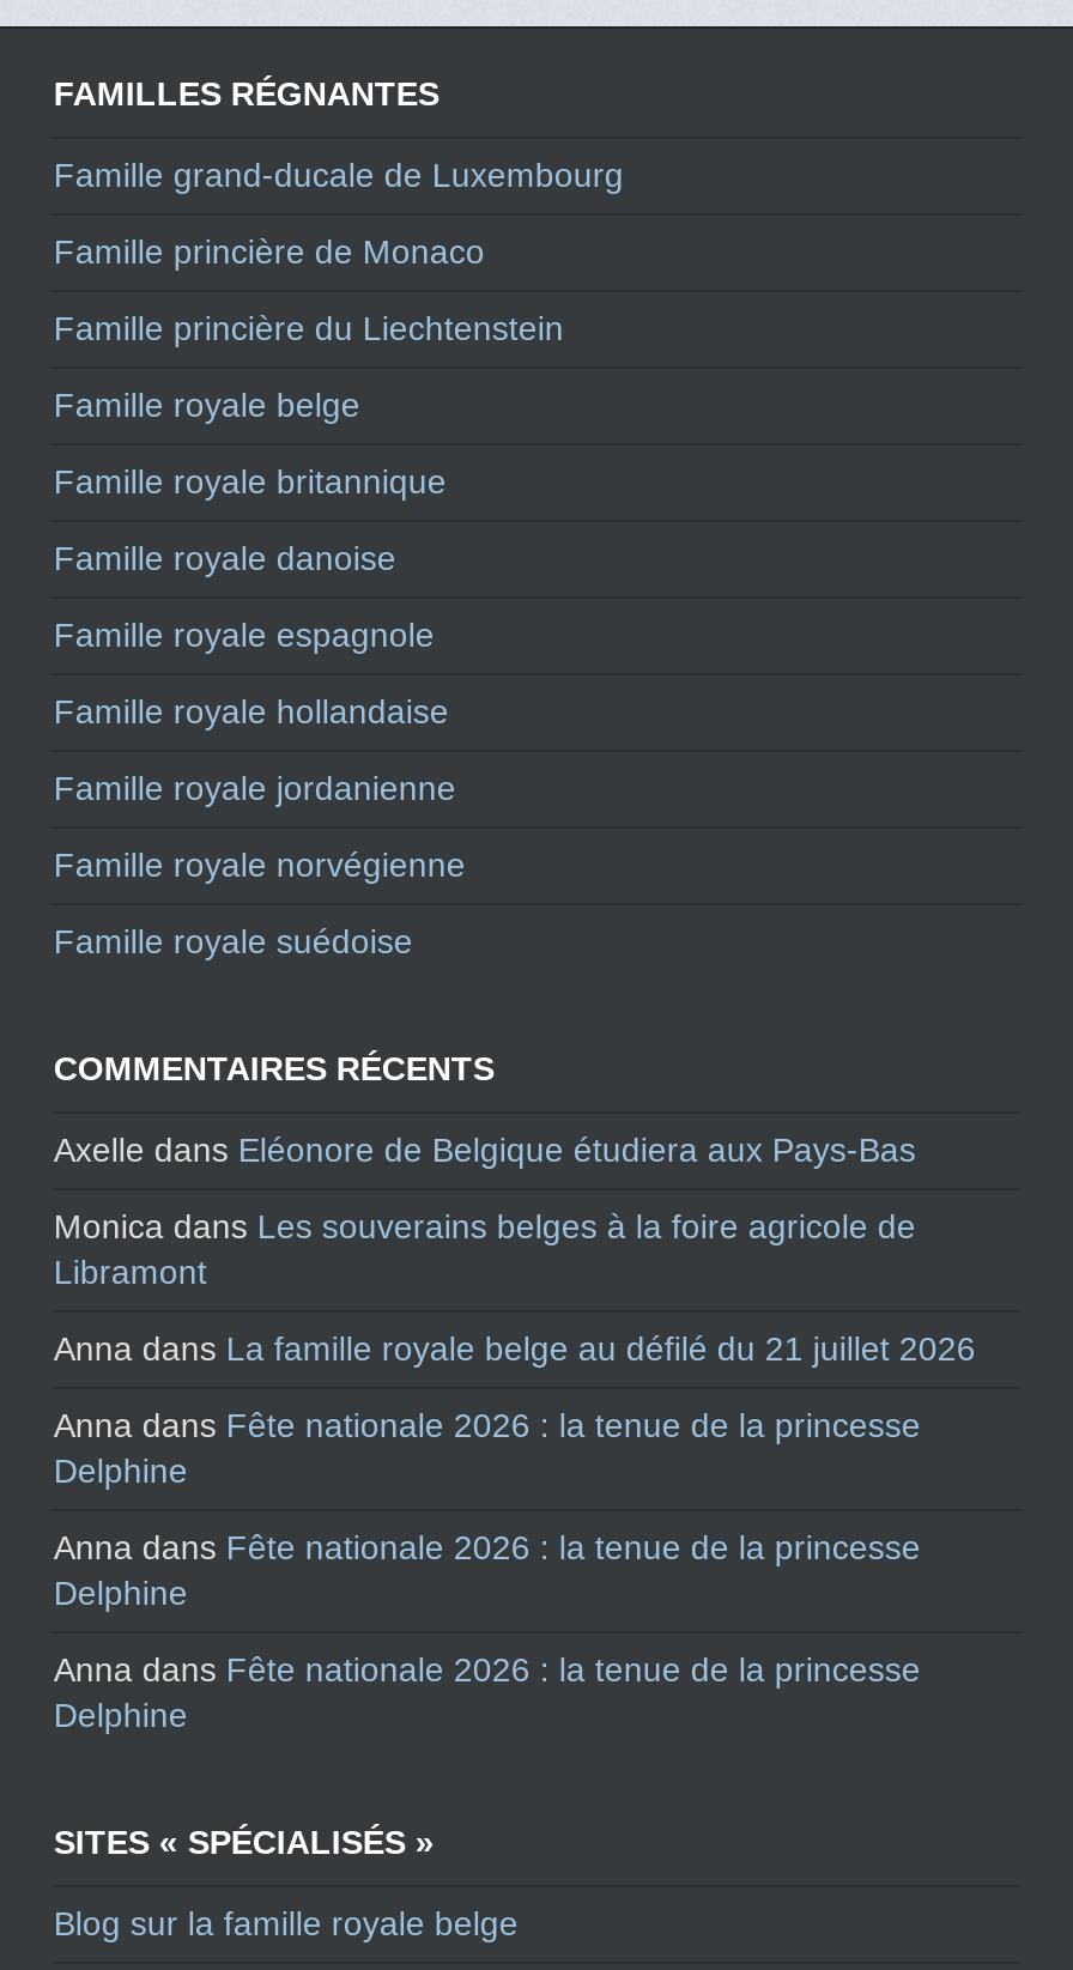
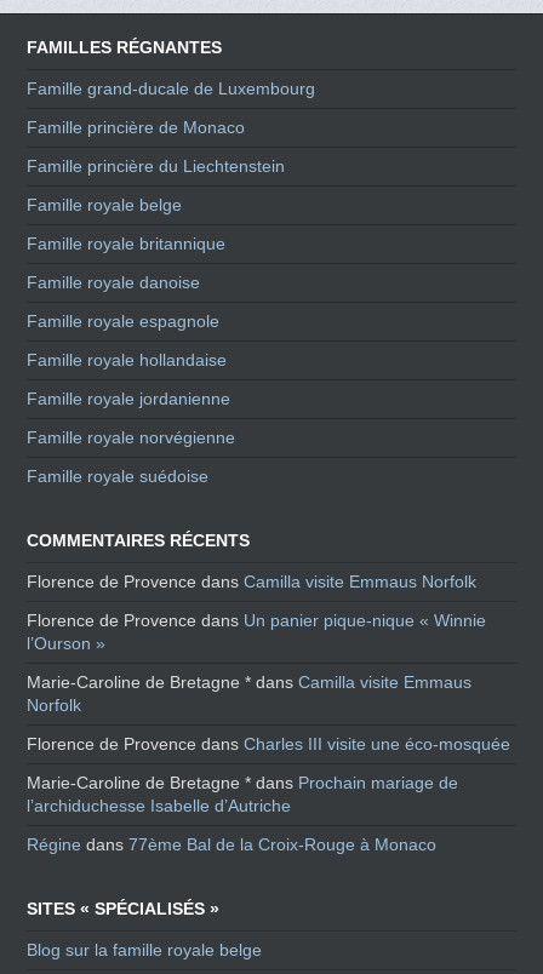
[54,1131,916,1169] Axelle dans Eléonore de Belgique étudiera aux Pays-Bas -> [27,572,477,591] Florence de Provence dans Camilla visite Emmaus Norfolk
[54,1207,916,1291] Monica dans Les souverains belges à la foire agricole de | Libramont -> [27,611,487,653] Florence de Provence dans Un panier pique-nique « Winnie | l’Ourson »
[54,1330,976,1368] Anna dans La famille royale belge au défilé du 21 juillet 2026 -> [27,672,472,715] Marie-Caroline de Bretagne * dans Camilla visite Emmaus | Norfolk
[54,1406,921,1490] Anna dans Fête nationale 2026 : la tenue de la princesse | Delphine -> [27,734,511,754] Florence de Provence dans Charles III visite une éco-mosquée
[54,1528,921,1612] Anna dans Fête nationale 2026 : la tenue de la princesse | Delphine -> [27,773,459,815] Marie-Caroline de Bretagne * dans Prochain mariage de | l’archiduchesse Isabelle d’Autriche
[54,1650,921,1734] Anna dans Fête nationale 2026 : la tenue de la princesse | Delphine -> [27,835,437,854] Régine dans 77ème Bal de la Croix-Rouge à Monaco

